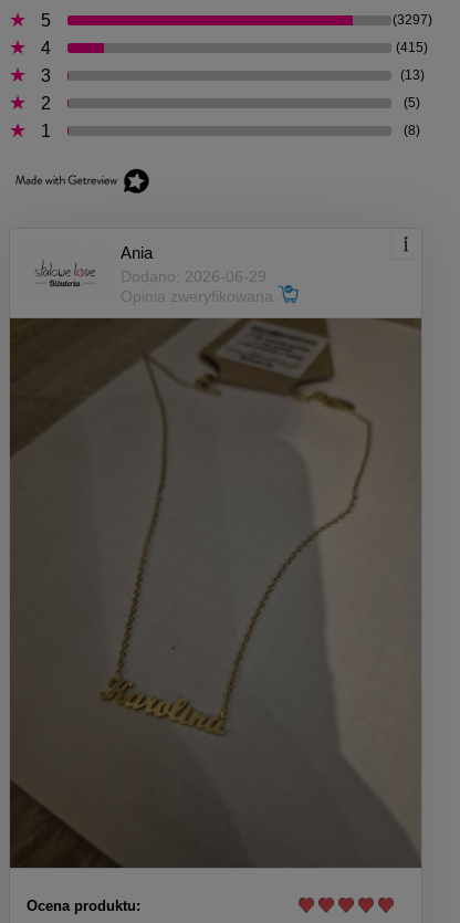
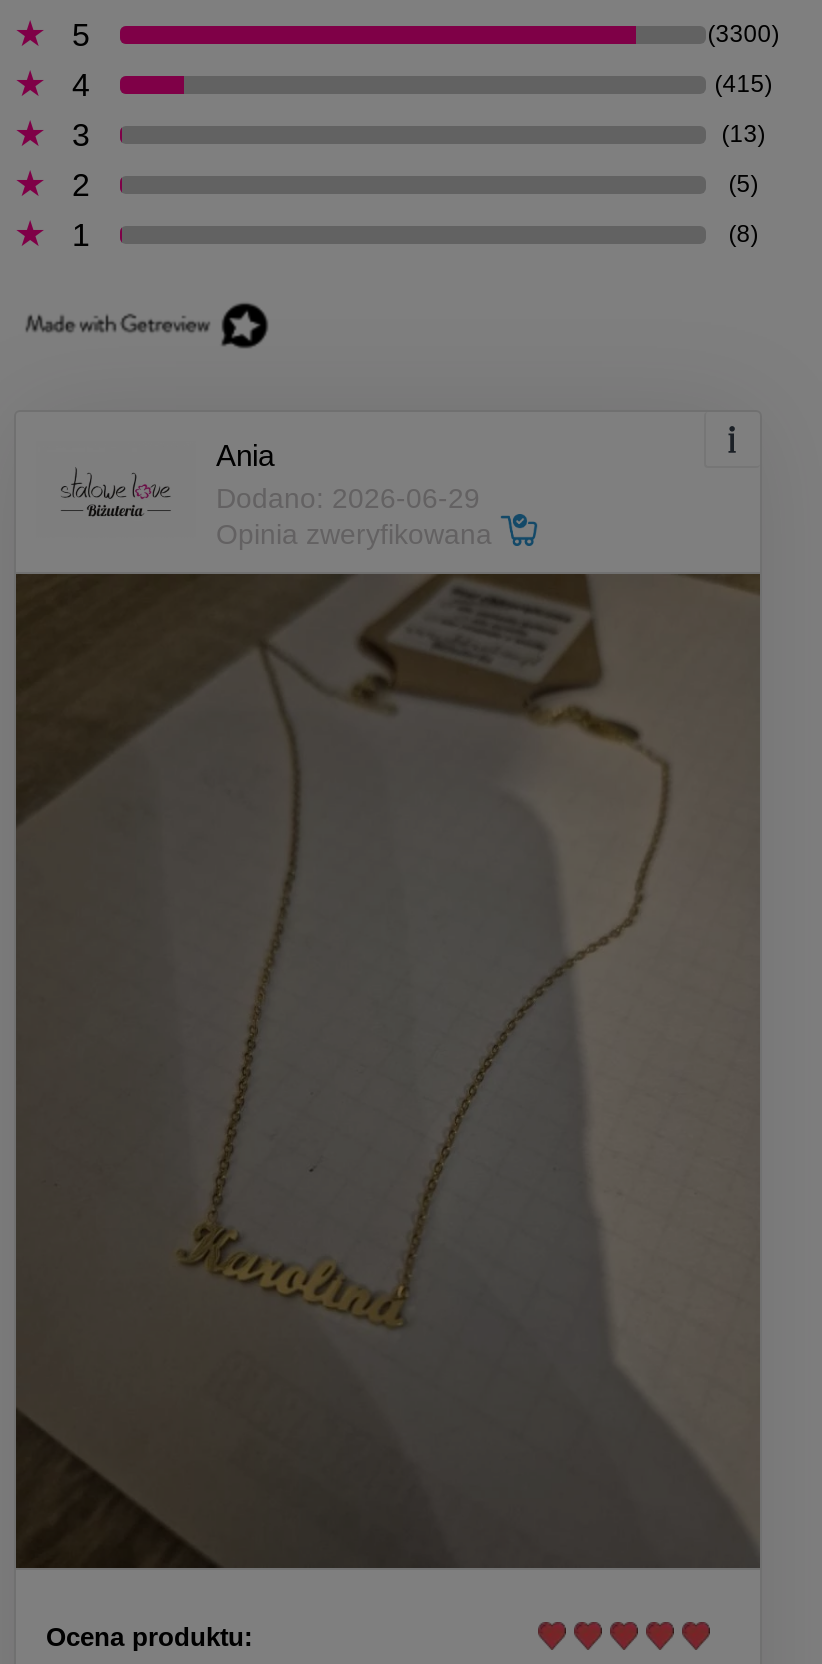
[392,13,432,28] (3297) -> [708,21,780,49] (3300)

